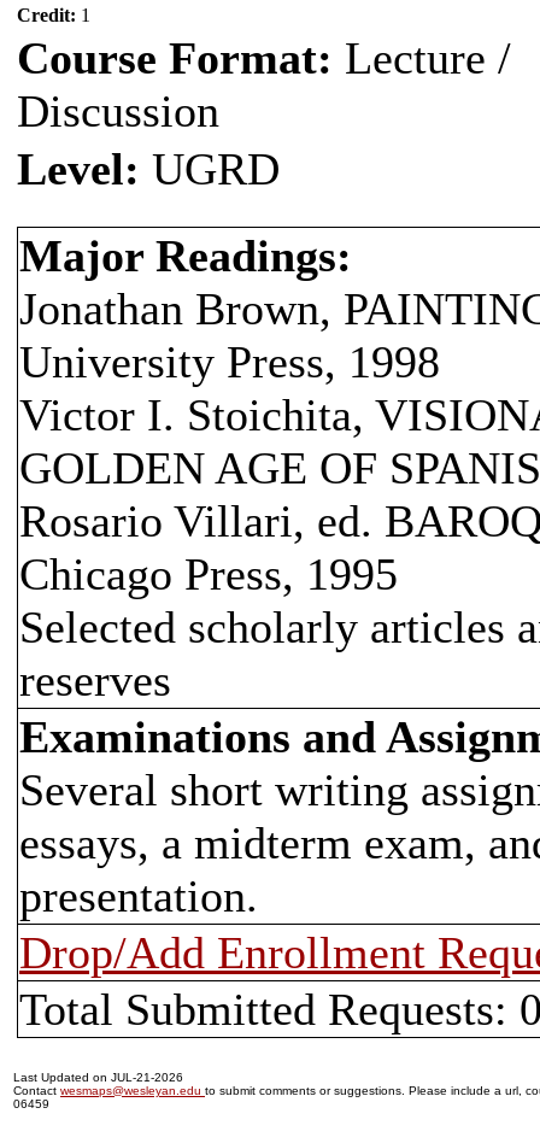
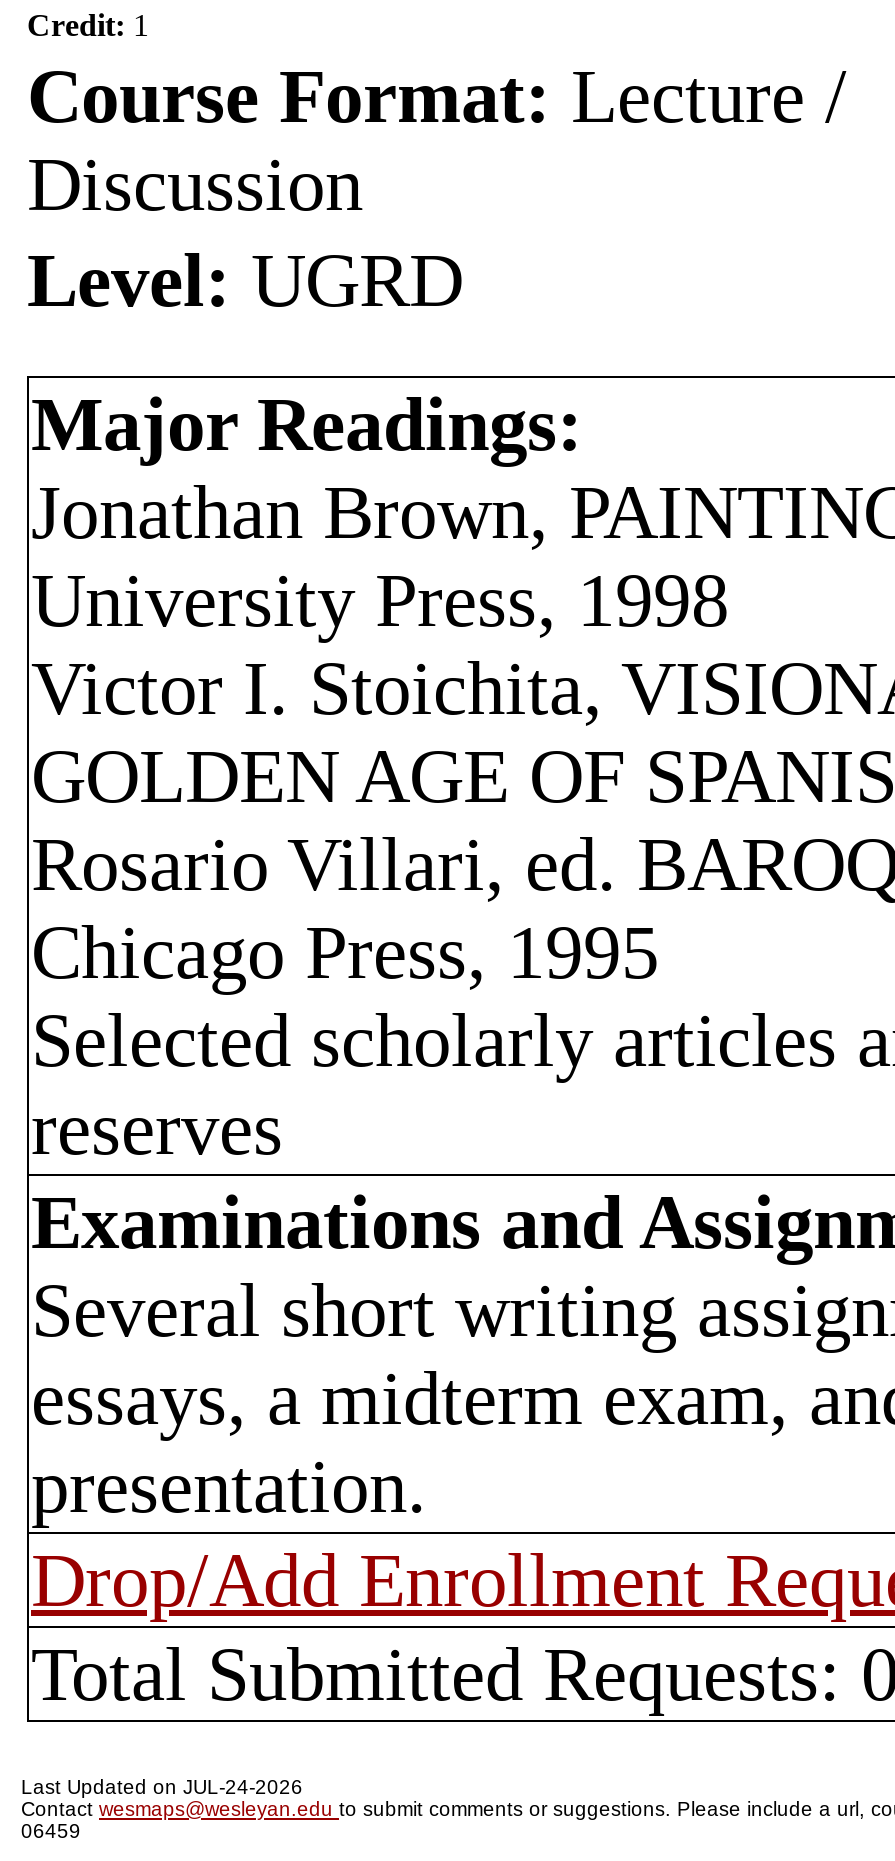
[13,1071,183,1084] Last Updated on JUL-21-2026 -> [21,1776,303,1798] Last Updated on JUL-24-2026

